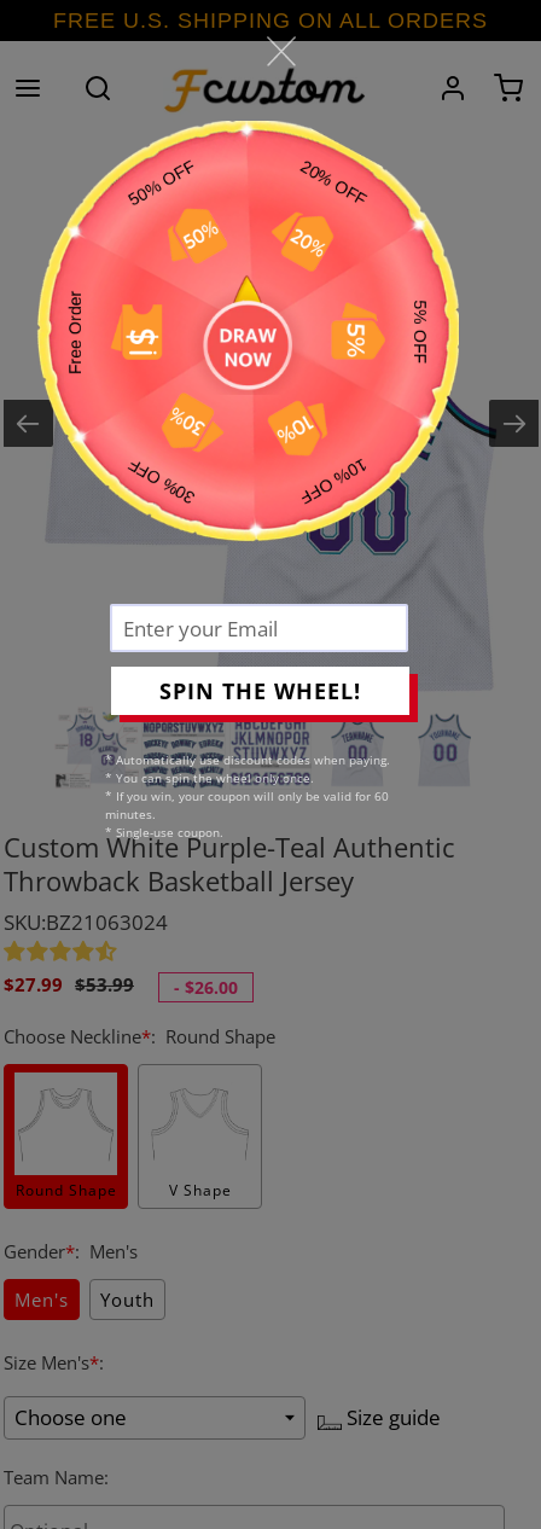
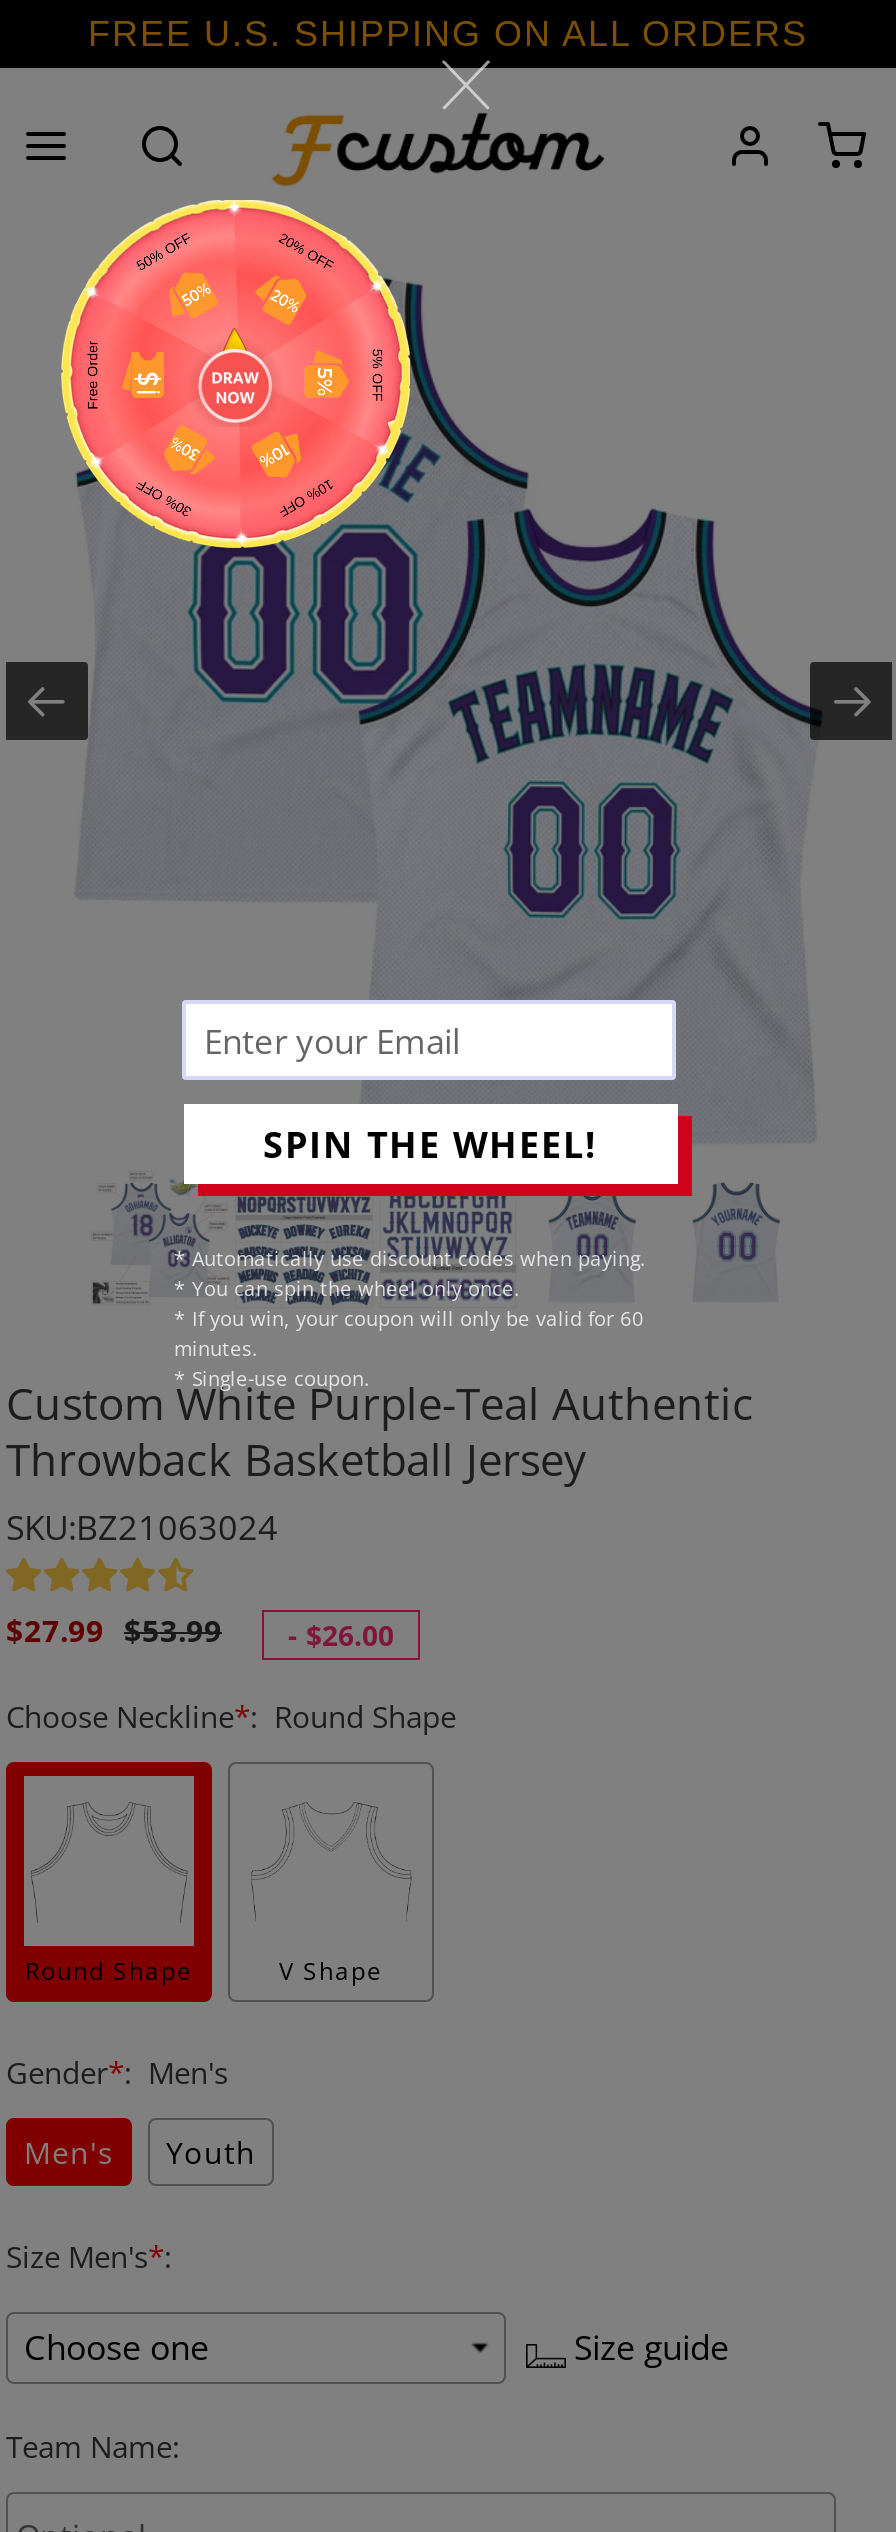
[36,120,460,542] [image] -> [60,198,760,896] [image]

